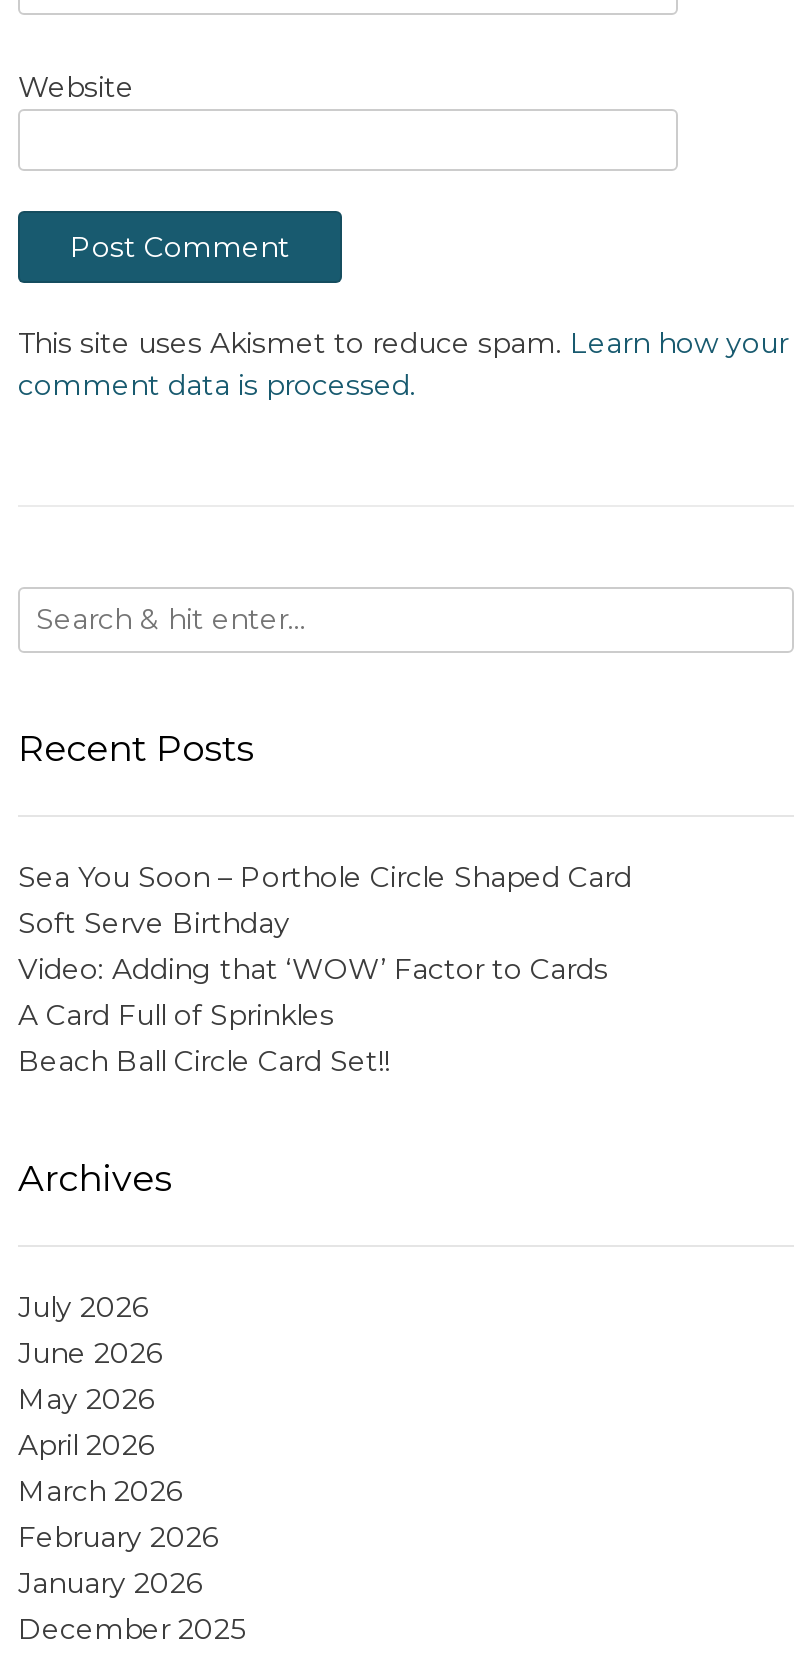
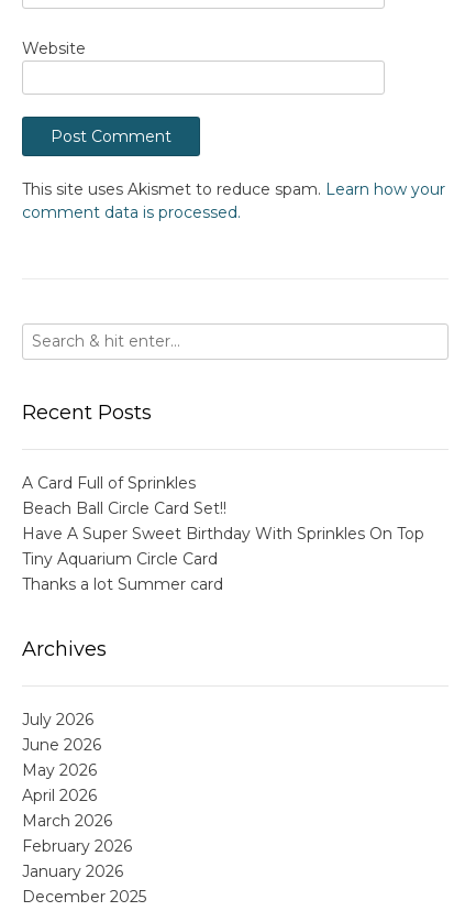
[18,859,632,987] Sea You Soon – Porthole Circle Shaped Card | Soft Serve Birthday | Video: Adding that ‘WOW’ Factor to Cards -> none
moved [18,997,390,1079] -> [22,473,226,518]: A Card Full of Sprinkles | Beach Ball Circle Card Set!!
none -> [22,524,424,594] Have A Super Sweet Birthday With Sprinkles On Top | Tiny Aquarium Circle Card | Thanks a lot Summer card

